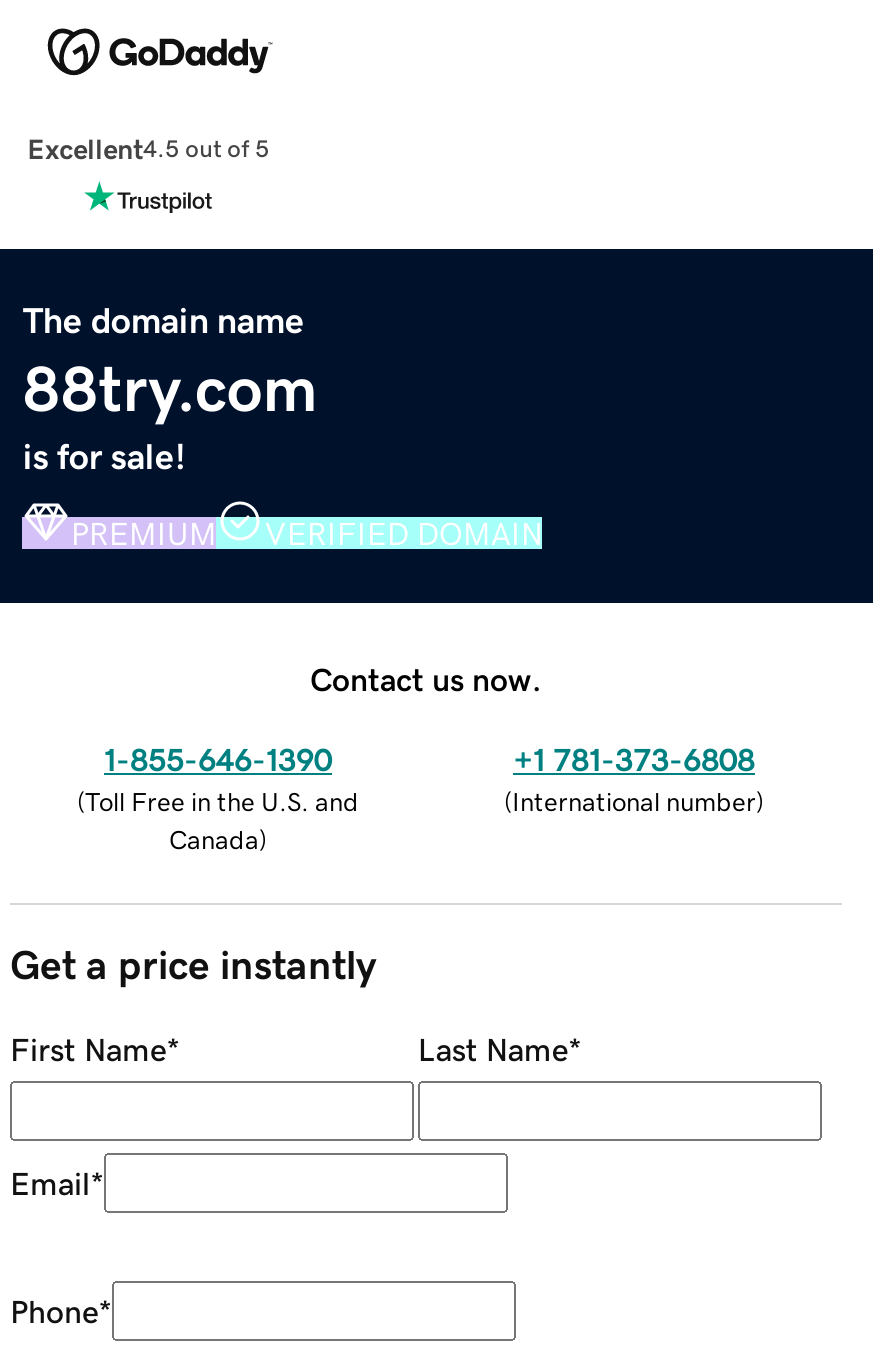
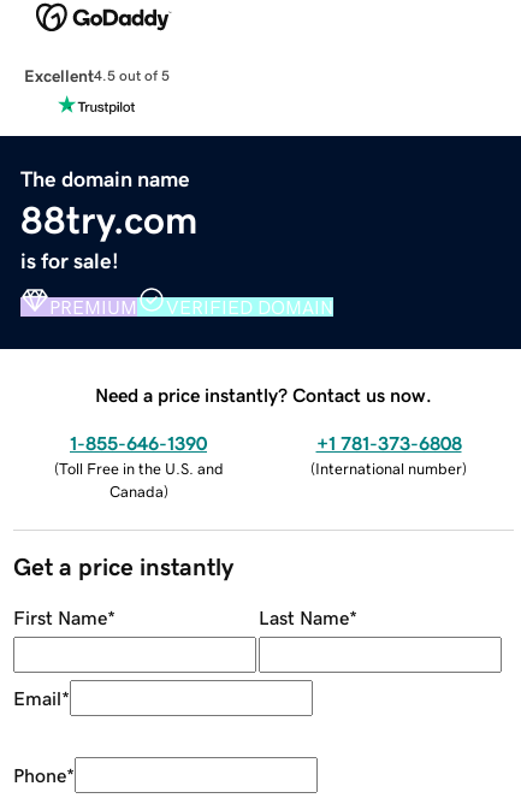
[310,662,542,694] Contact us now. -> [95,385,432,404] Need a price instantly? Contact us now.

